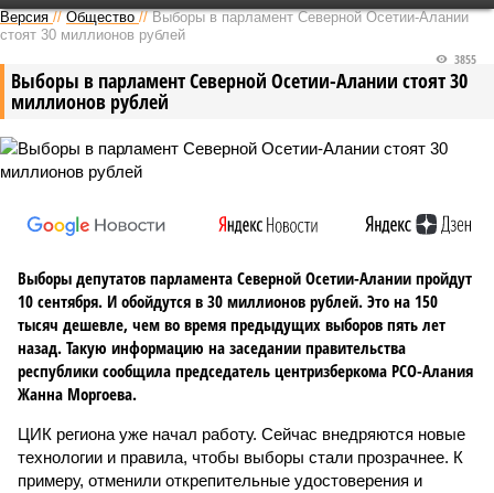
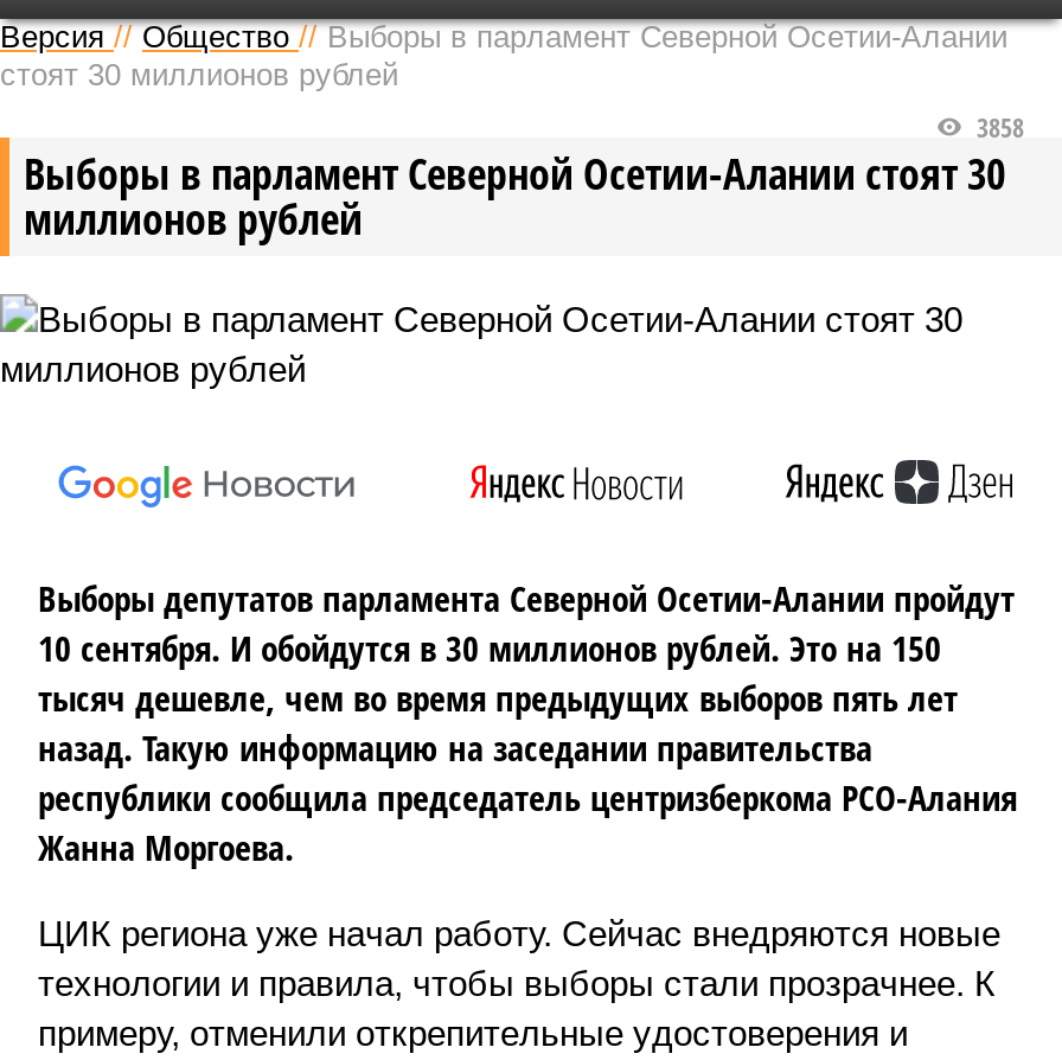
[451,51,476,67] 3855 -> [970,109,1024,145] 3858

